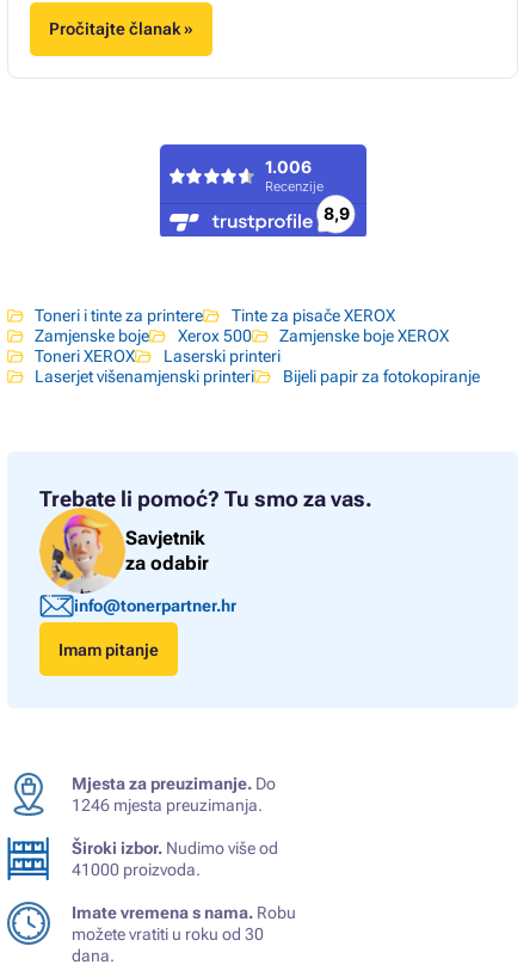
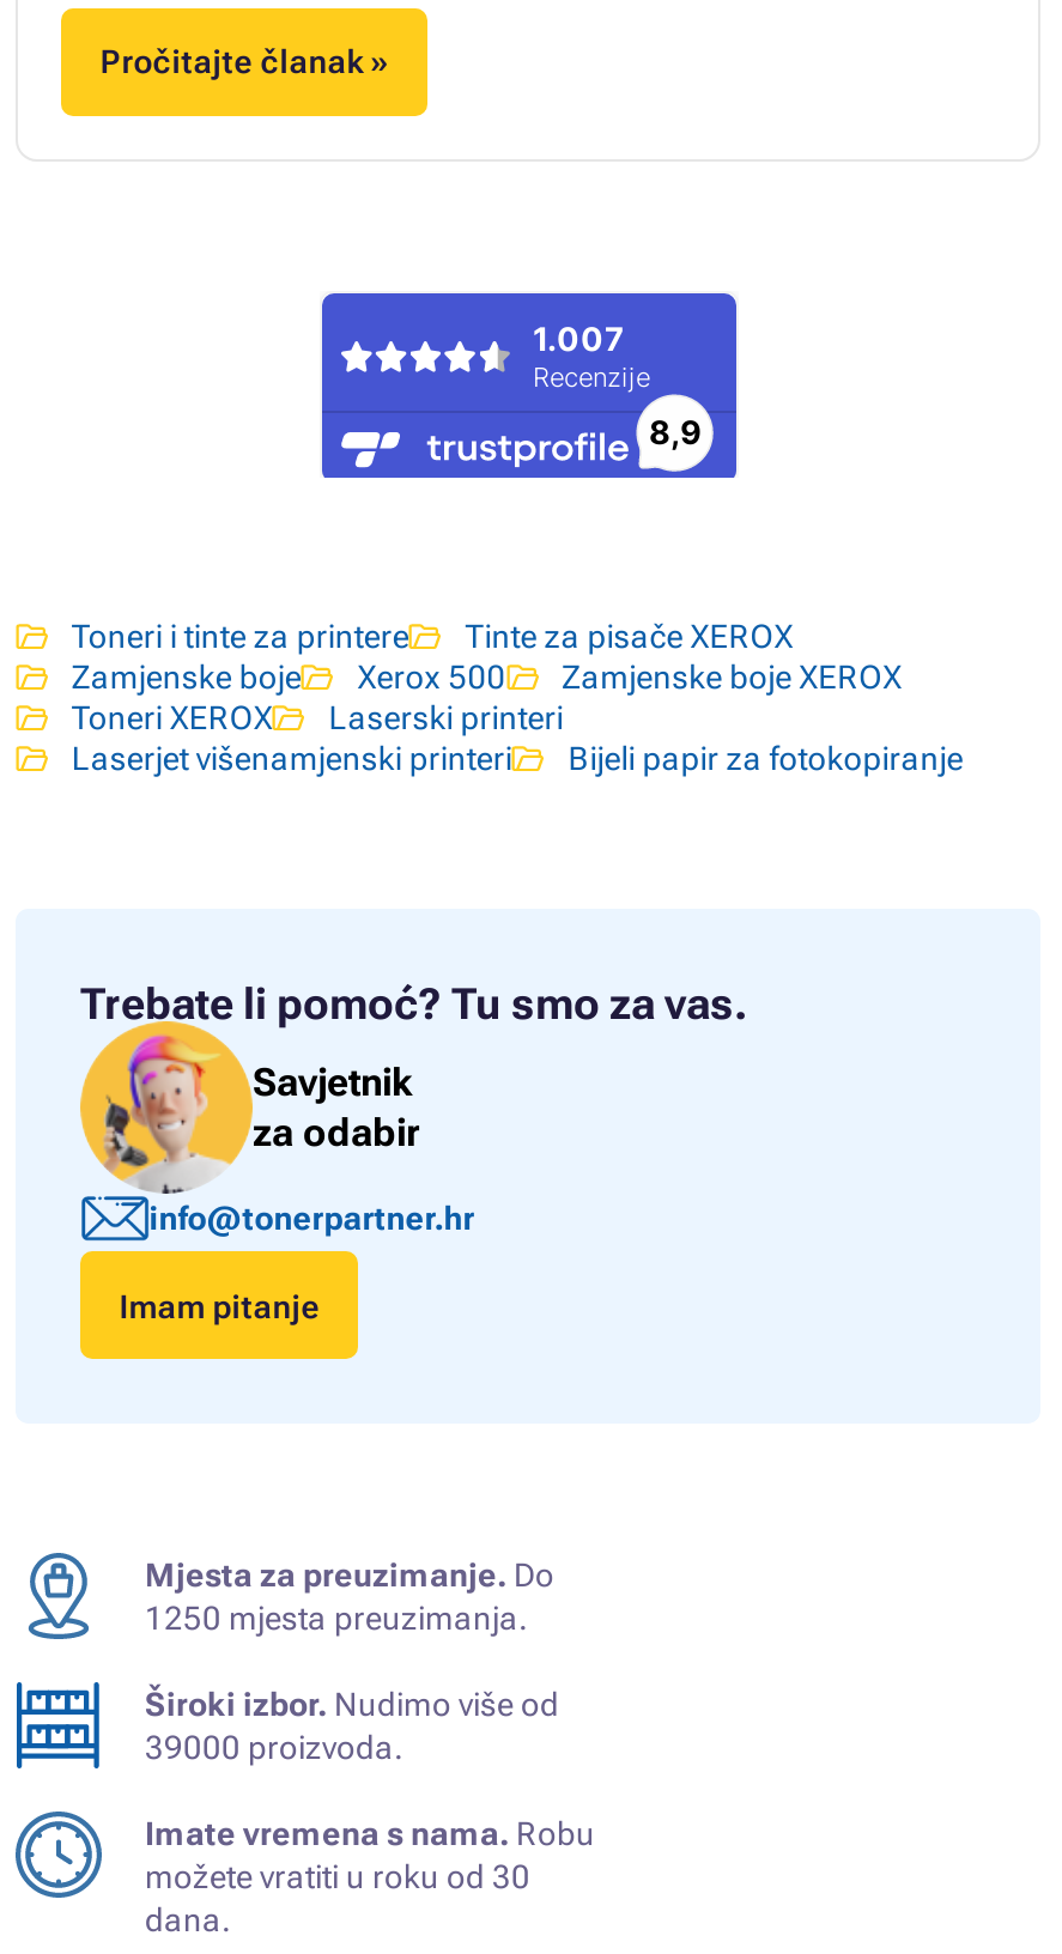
[72,796,263,815] 1246 mjesta preuzimanja. -> [145,1599,528,1638] 1250 mjesta preuzimanja.
[72,860,201,880] 41000 proizvoda. -> [145,1729,403,1767] 39000 proizvoda.

